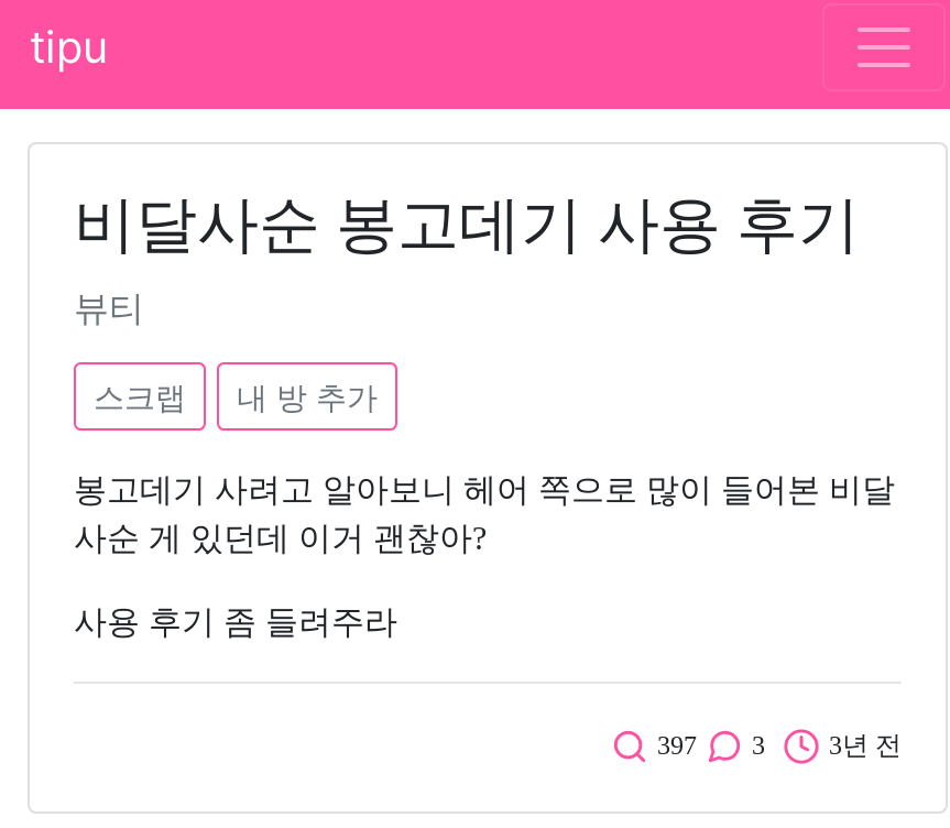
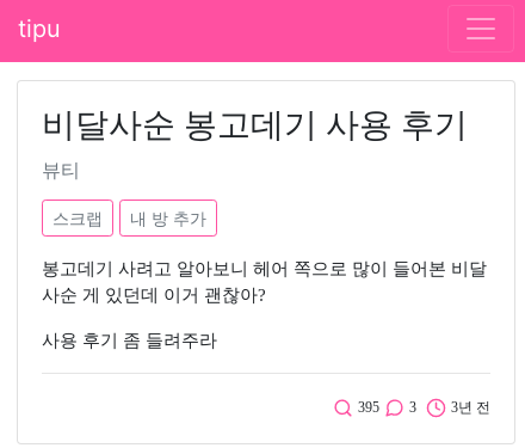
[657,730,765,761] 397 3 -> [358,399,416,416] 395 3

